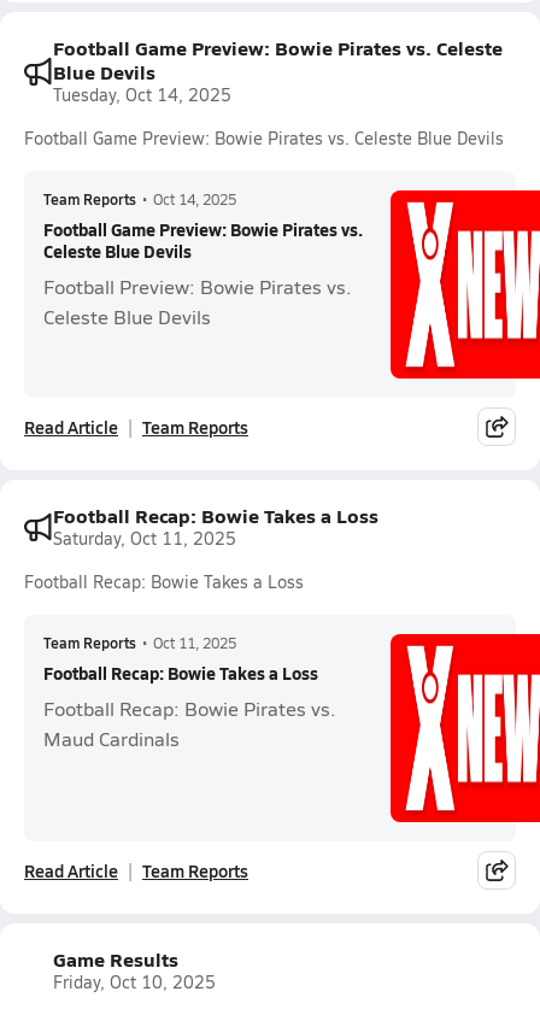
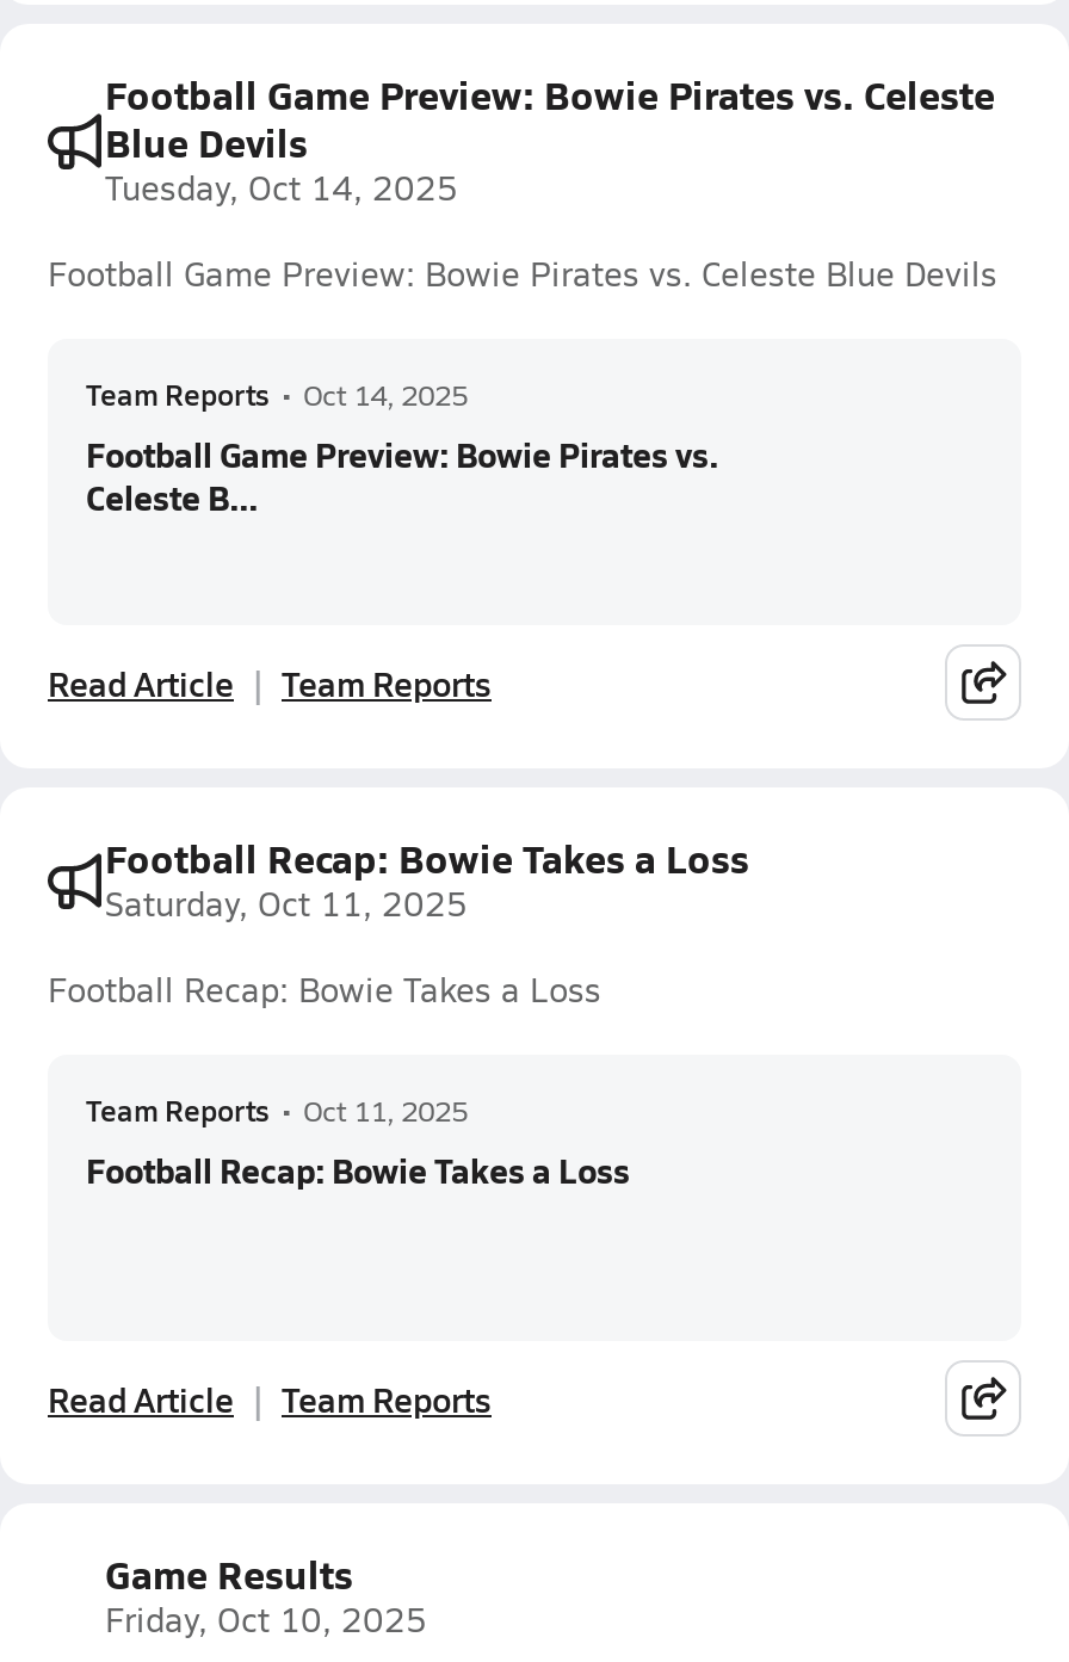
[389,189,536,380] [image] -> none
[43,239,352,329] Celeste Blue Devils | Football Preview: Bowie Pirates vs. | Celeste Blue Devils -> [86,472,258,520] Celeste B...
[389,633,536,823] [image] -> none
[43,696,336,751] Football Recap: Bowie Pirates vs. | Maud Cardinals -> none

